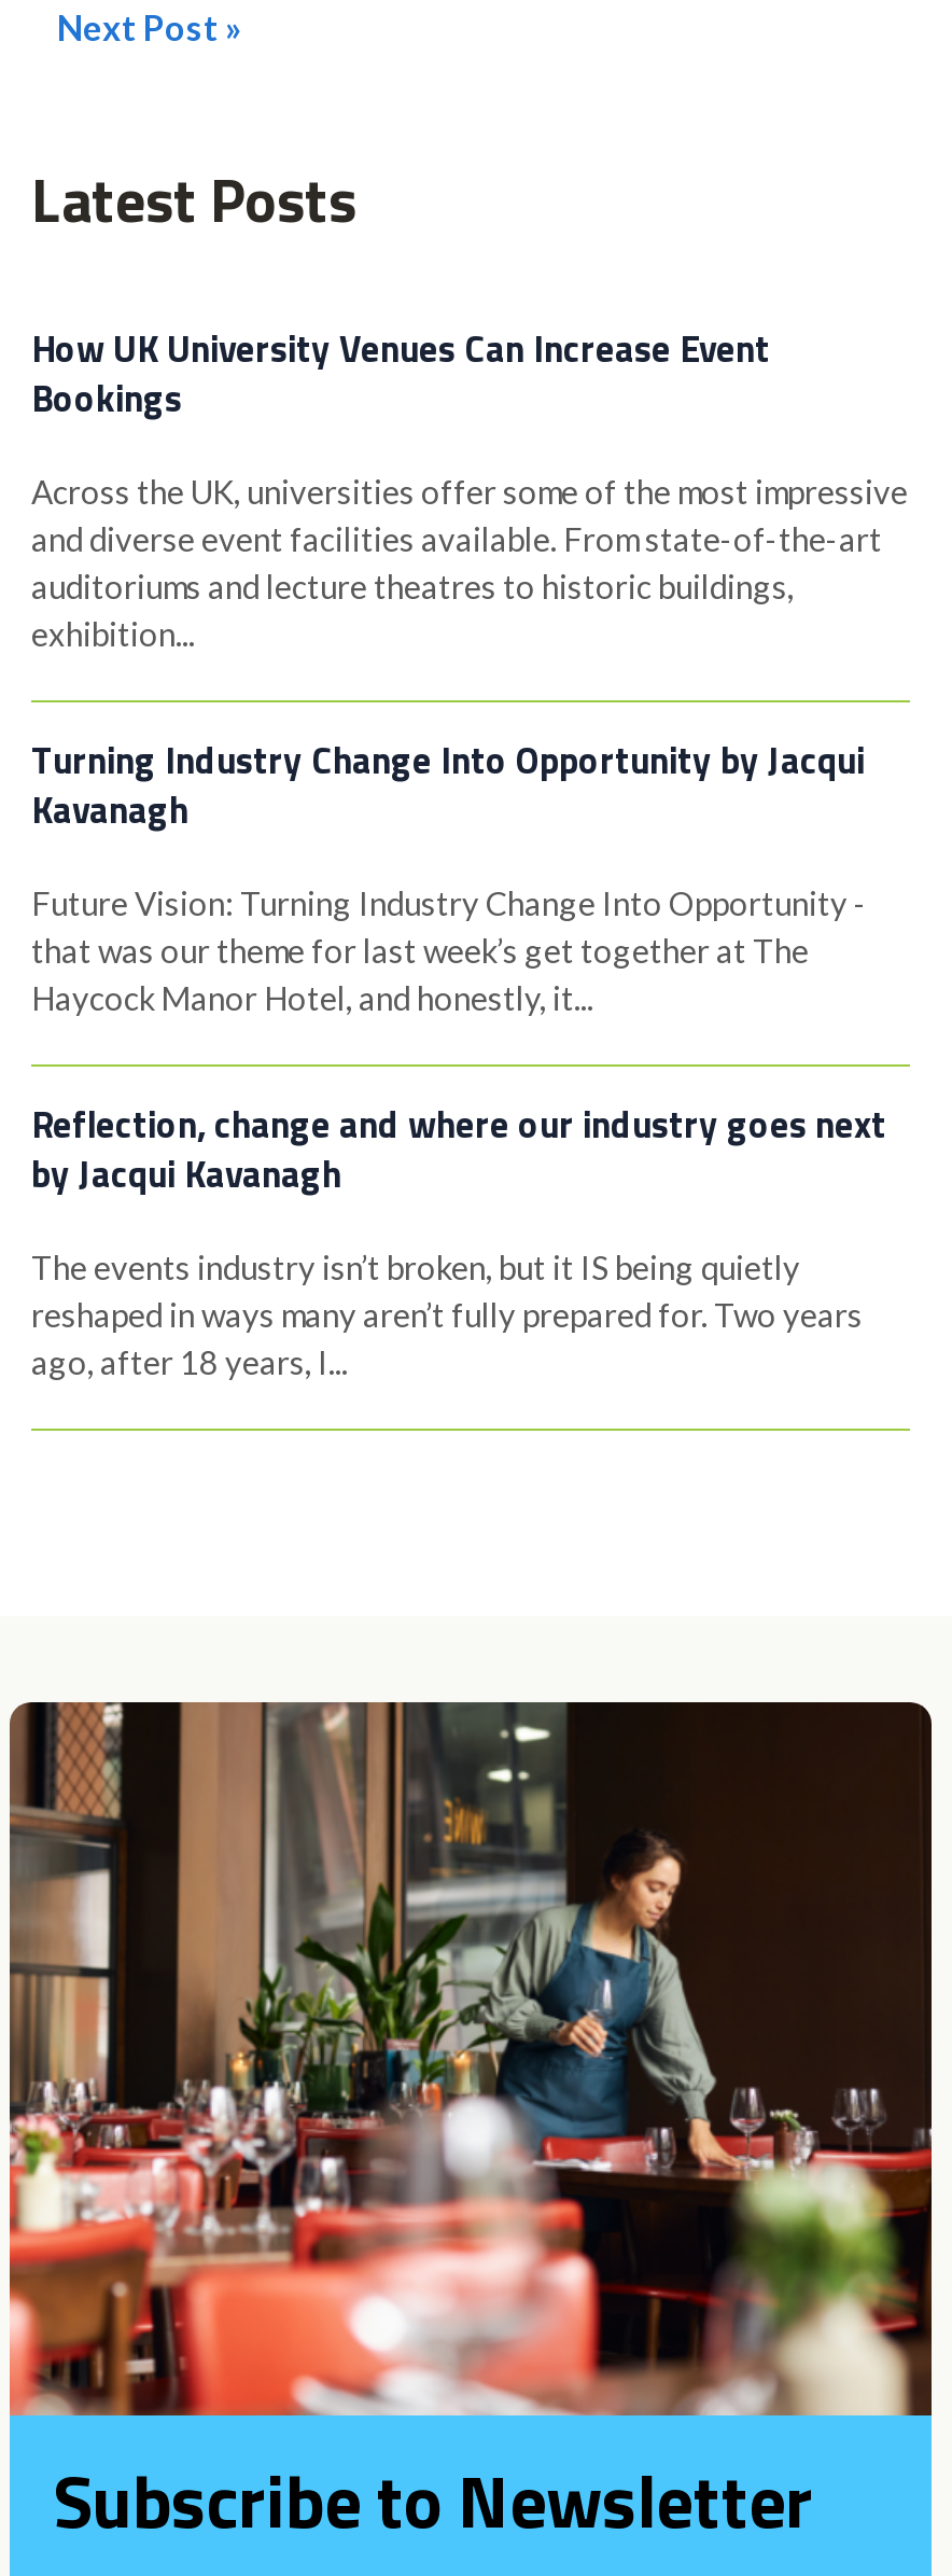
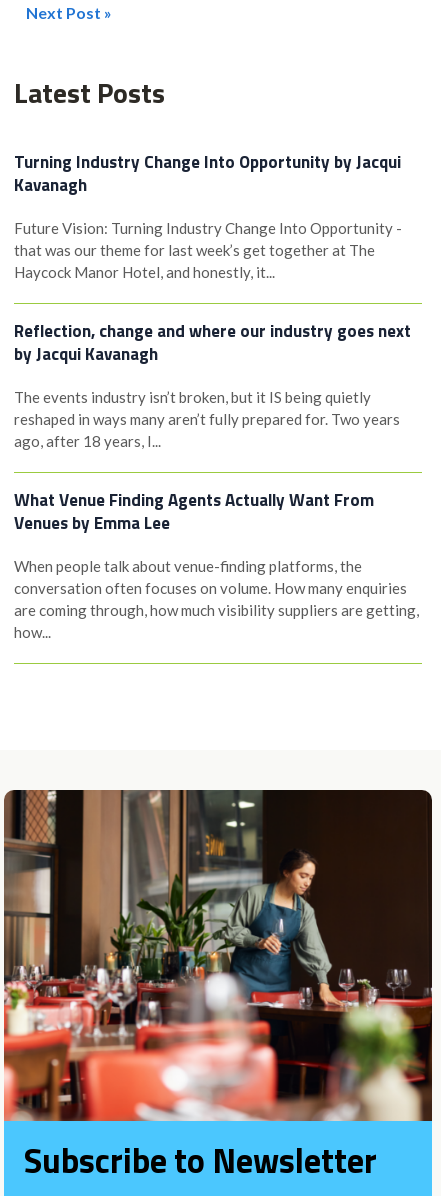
[31,321,908,653] How UK University Venues Can Increase Event | Bookings | Across the UK, universities offer some of the most impressive | and diverse event facilities available. From state-of-the-art | auditoriums and lecture theatres to historic buildings, | exhibition... -> none
moved [31,733,886,1381] -> [14,149,411,450]: Turning Industry Change Into Opportunity by Jacqui | Kavanagh | Future Vision: Turning Industry Change Into Opportunity - | ... | reshaped in ways many aren’t fully prepared for. Two years | ago, after 18 years, I...
none -> [14,487,419,641] What Venue Finding Agents Actually Want From | Venues by Emma Lee | When people talk about venue-finding platforms, the | conversation often focuses on volume. How many enquiries | are coming through, how much visibility suppliers are getting, | how...

